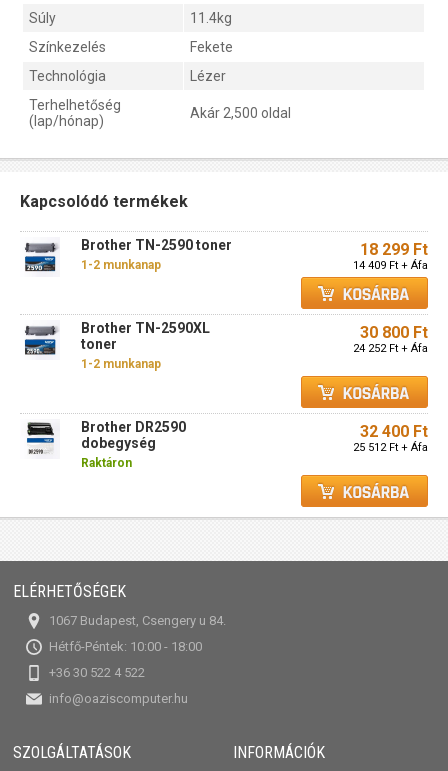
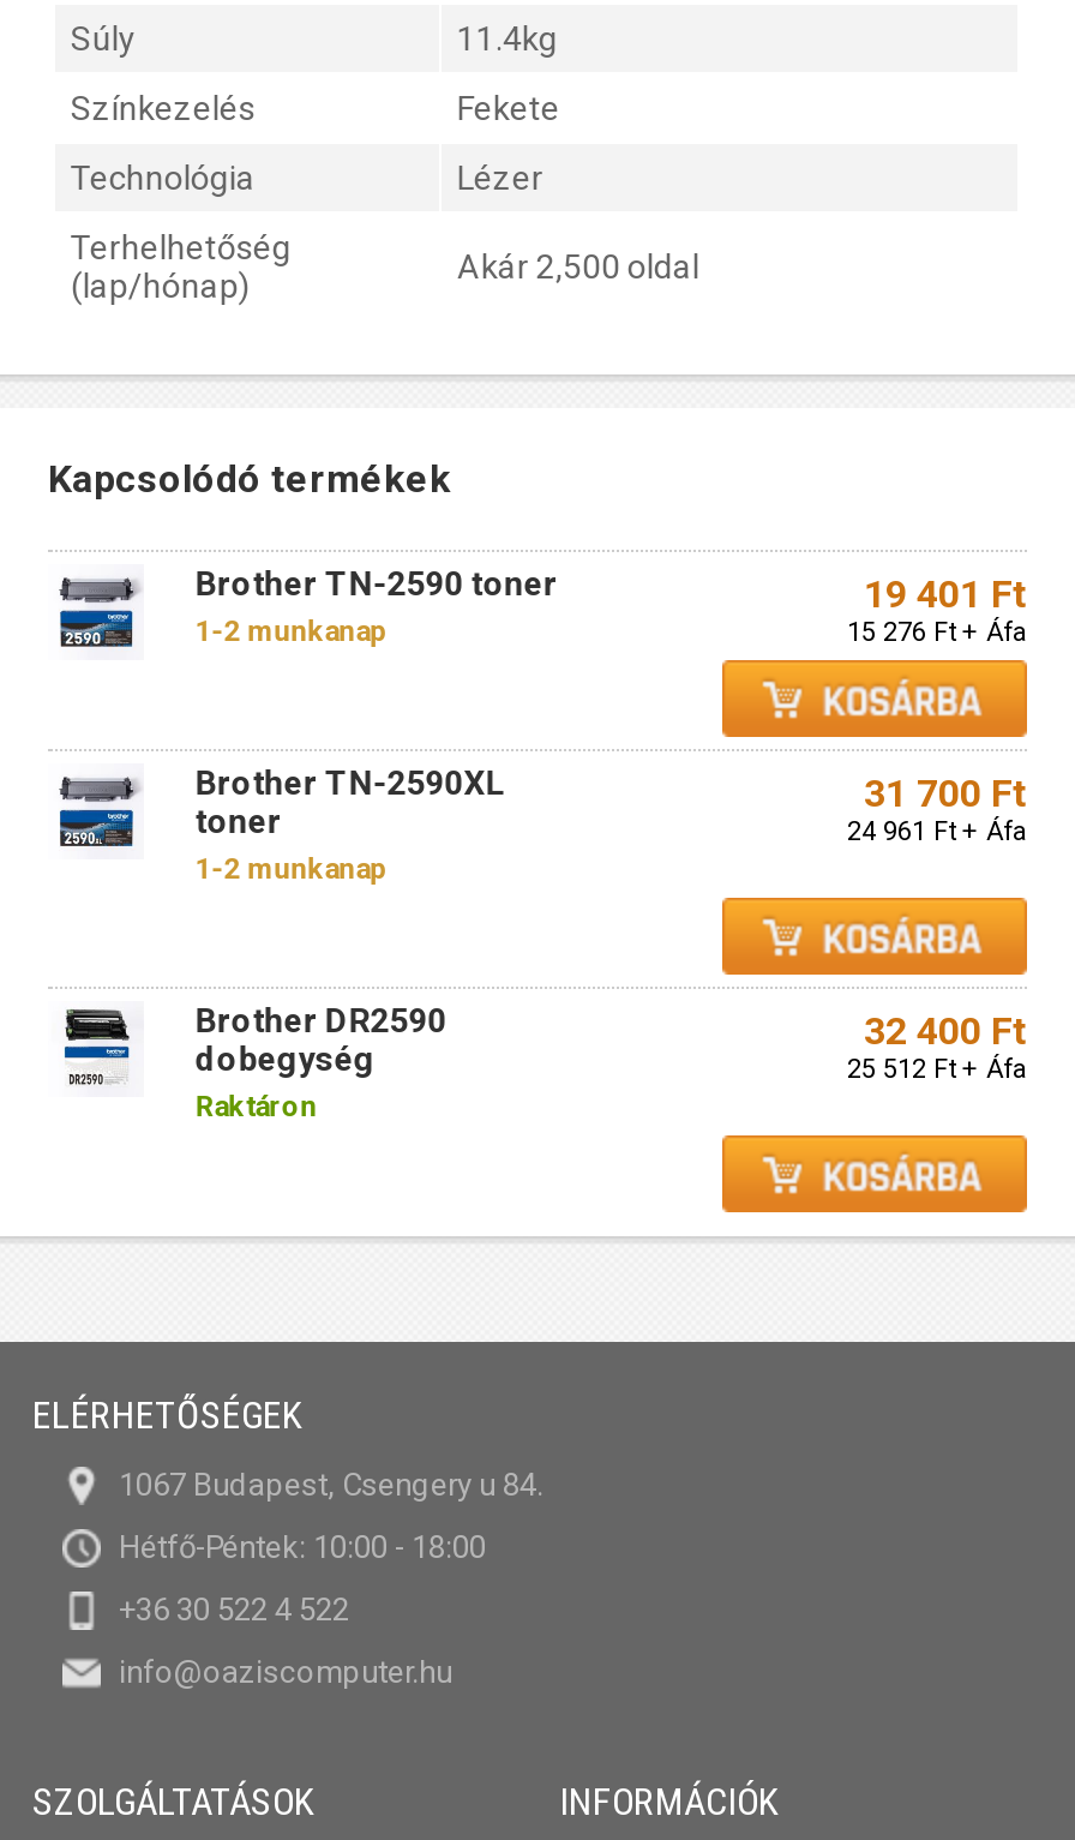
[360,240,428,259] 18 299 Ft -> [864,572,1027,617] 19 401 Ft
[353,259,428,272] 14 409 Ft + Áfa -> [847,617,1027,648] 15 276 Ft + Áfa
[360,323,428,342] 30 800 Ft -> [864,771,1027,816] 31 700 Ft
[353,342,428,355] 24 252 Ft + Áfa -> [847,816,1027,848] 24 961 Ft + Áfa

